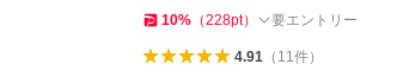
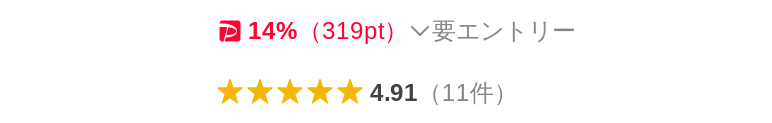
[161,11,358,28] 10%（228pt） 要エントリー -> [248,16,576,44] 14%（319pt） 要エントリー

